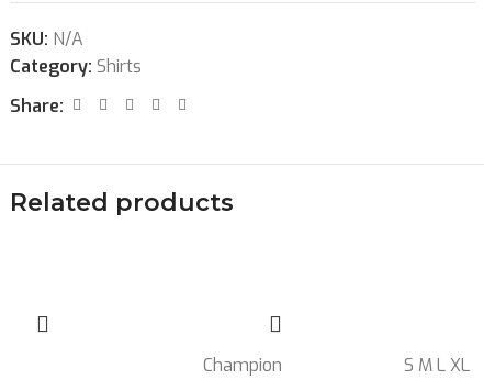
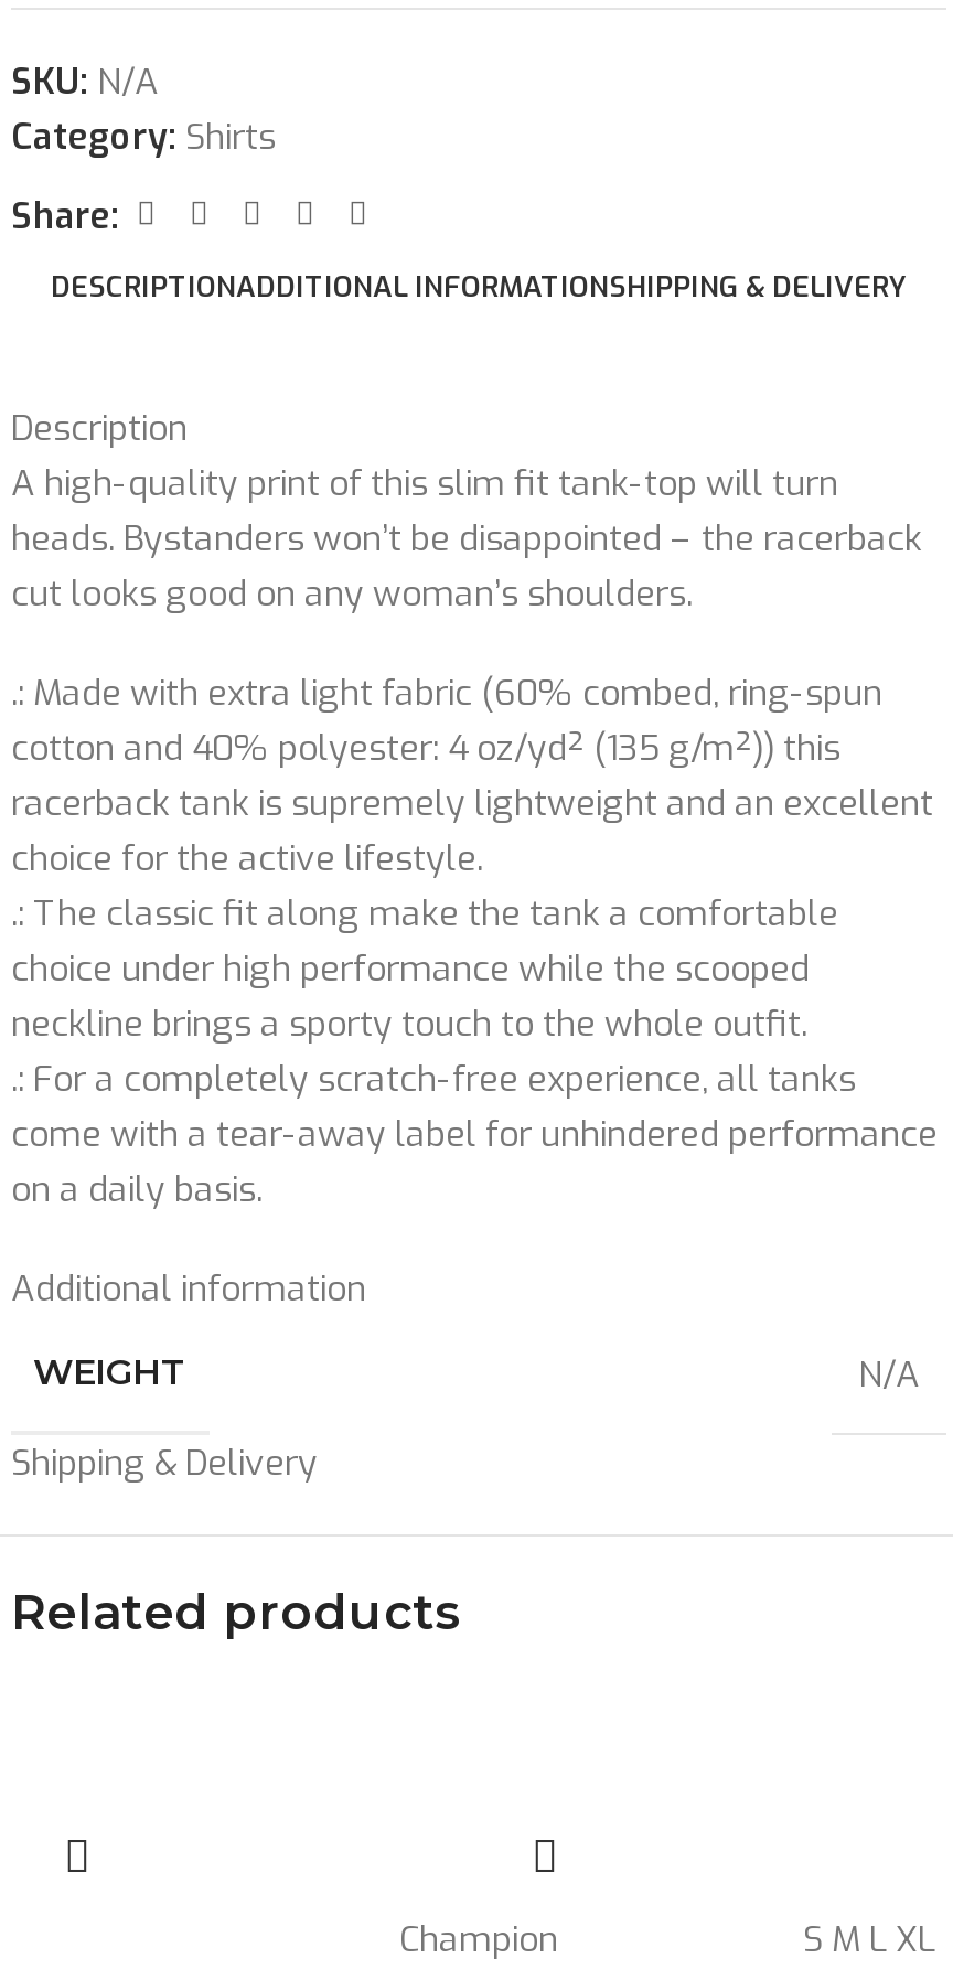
none -> [11,268,938,1486] DESCRIPTIONADDITIONAL INFORMATIONSHIPPING & DELIVERY | Description | A high-quality print of this slim fit tank-top will turn | heads. Bystanders won’t be disappointed – the racerback | cut looks good on any woman’s shoulders. | .: Made with extra light fabric (60% combed, ring-spun | cotton and 40% polyester: 4 oz/yd² (135 g/m²)) this | racerback tank is supremely lightweight and an excellent | choice for the active lifestyle. | .: The classic fit along make the tank a comfortable | choice under high performance while the scooped | neckline brings a sporty touch to the whole outfit. | .: For a completely scratch-free experience, all tanks | come with a tear-away label for unhindered performance | on a daily basis. | Additional information | WEIGHT | N/A | Shipping & Delivery

